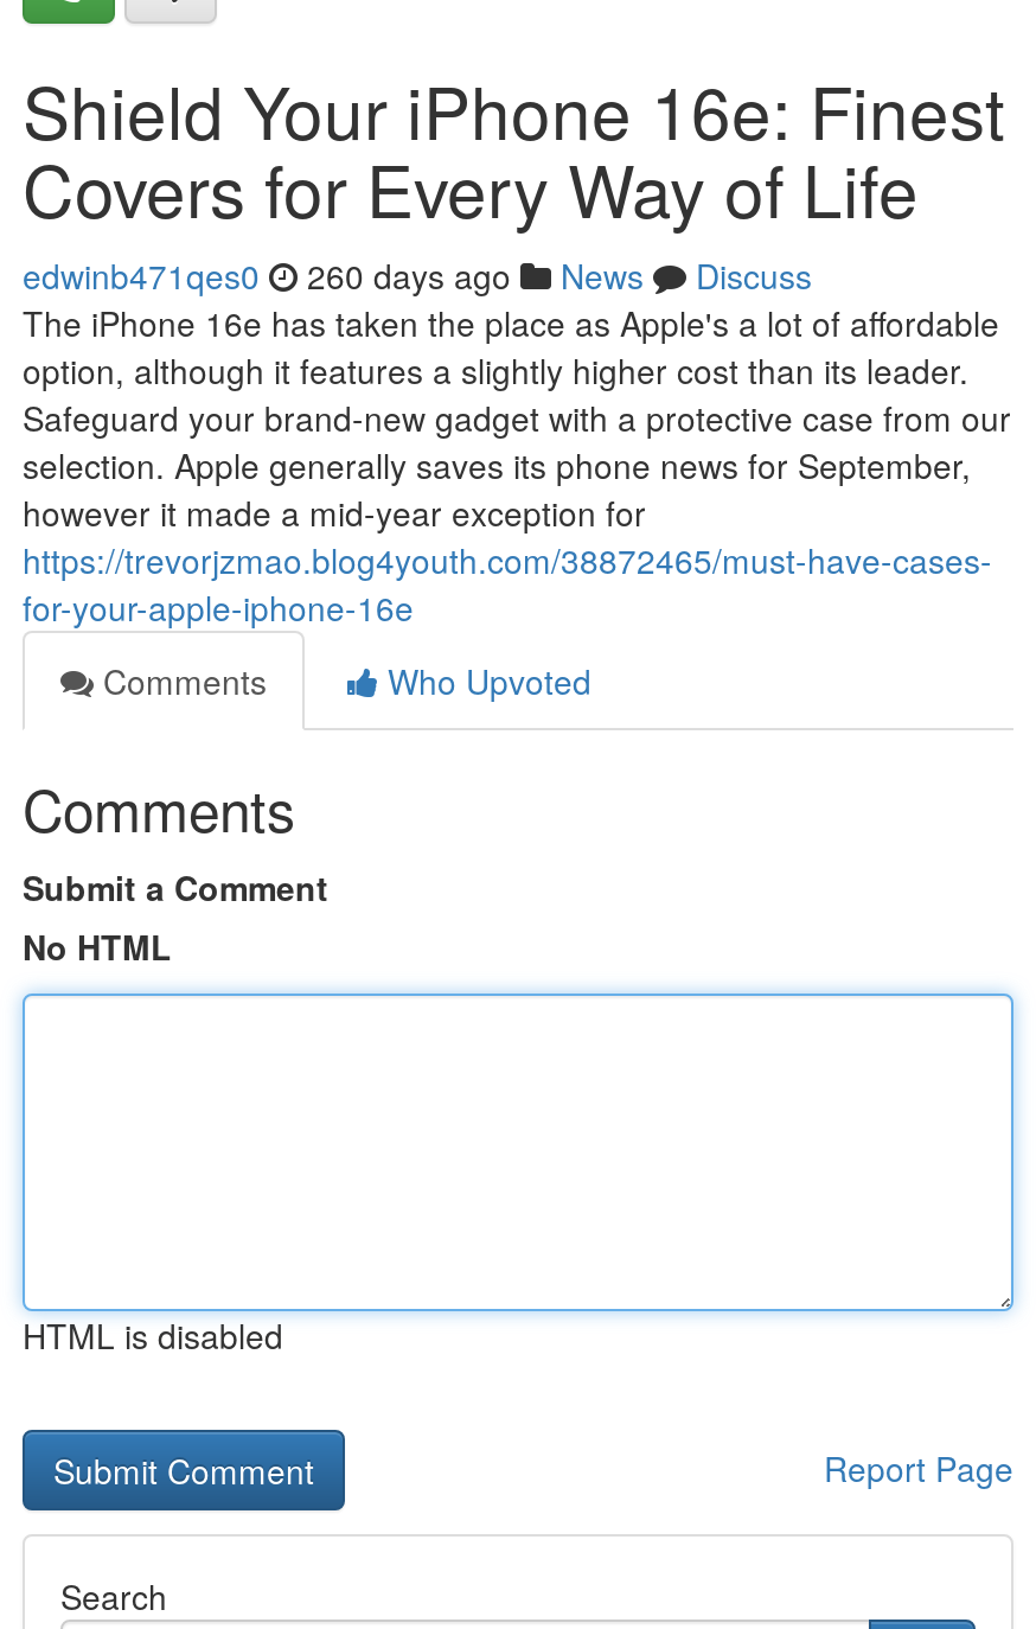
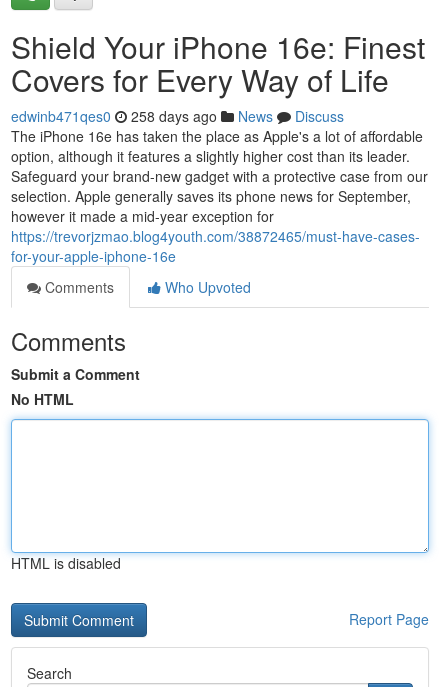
[23,251,812,299] edwinb471qes0 260 days ago News Discuss -> [11,106,344,126] edwinb471qes0 258 days ago News Discuss

